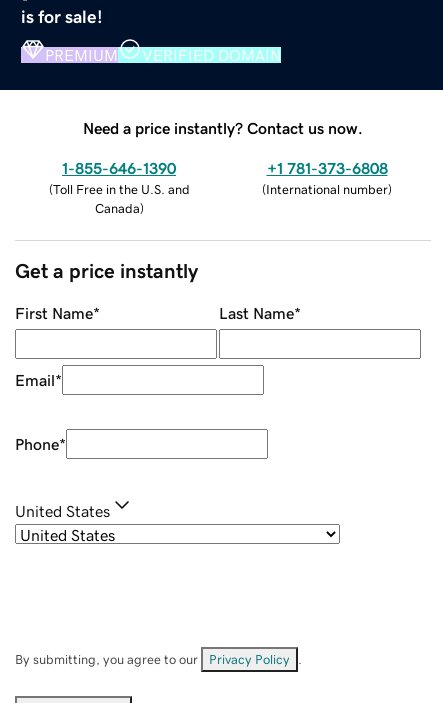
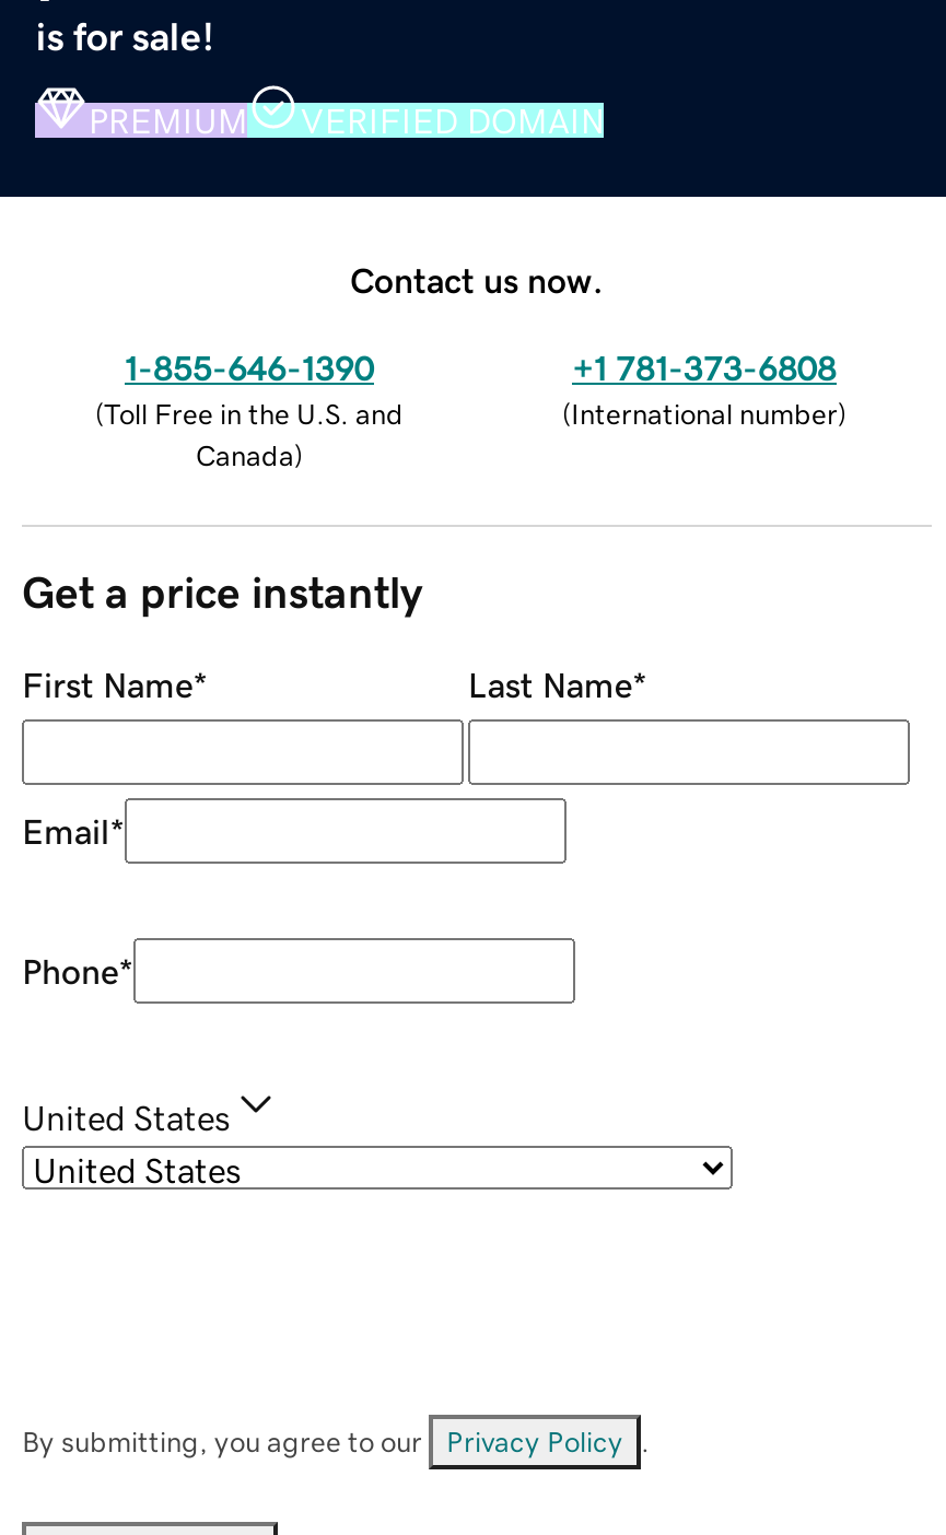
[83,120,363,136] Need a price instantly? Contact us now. -> [350,262,604,297] Contact us now.

